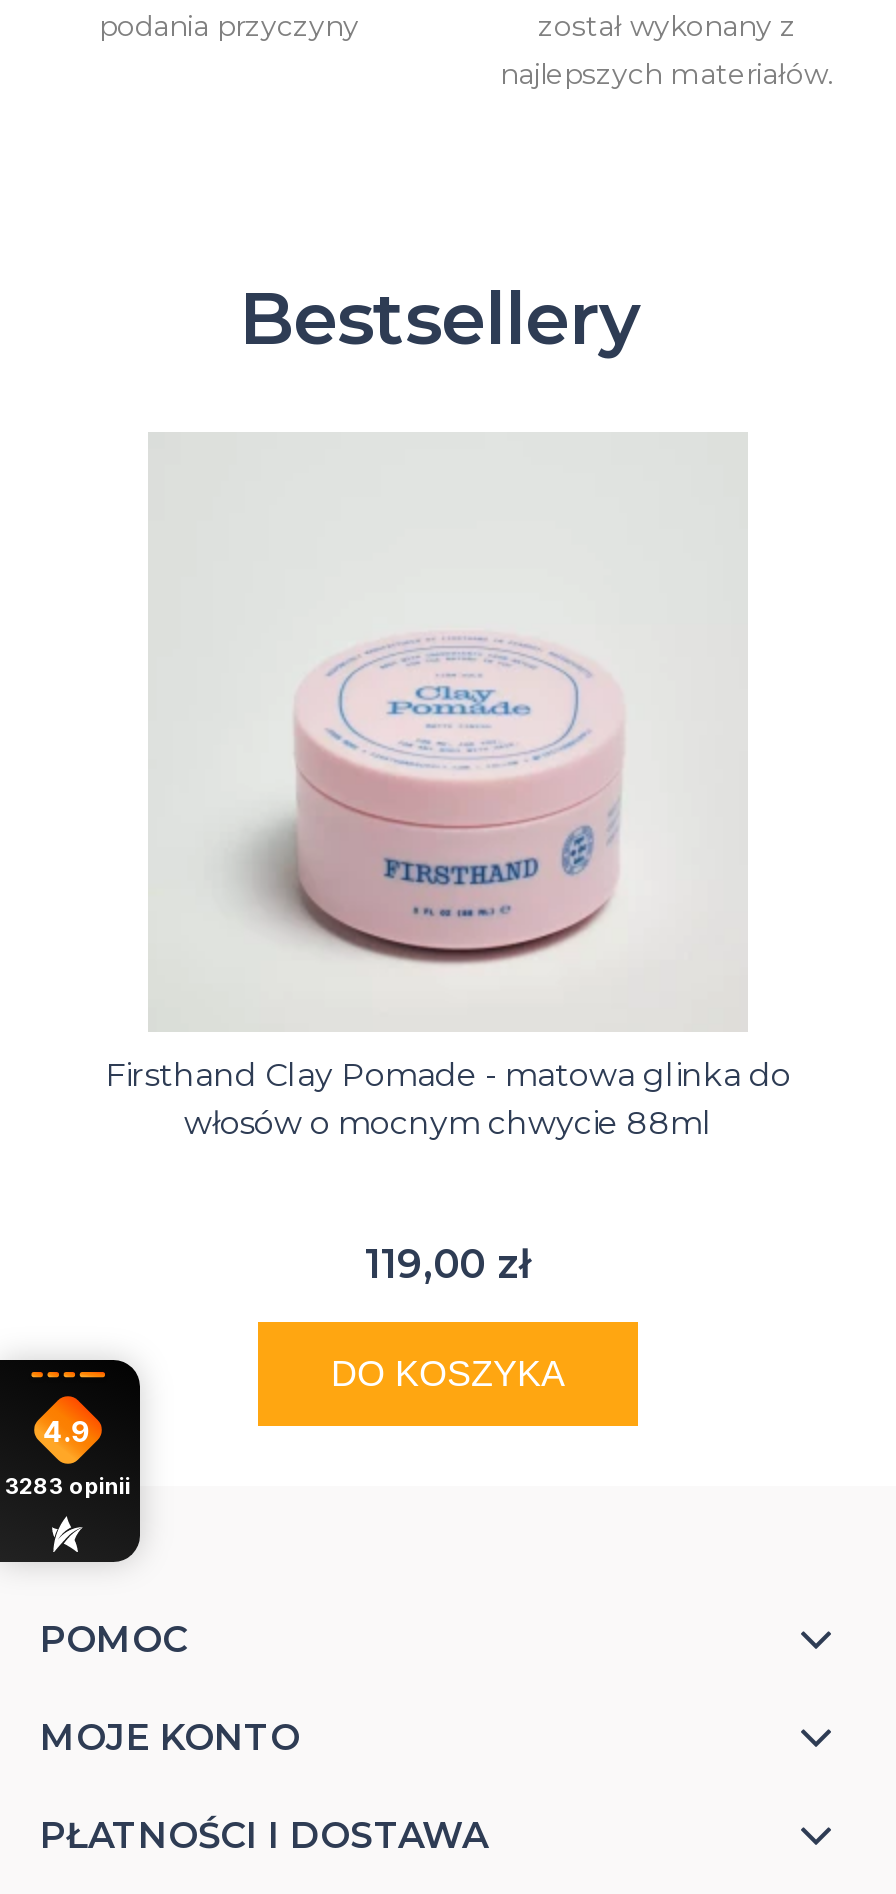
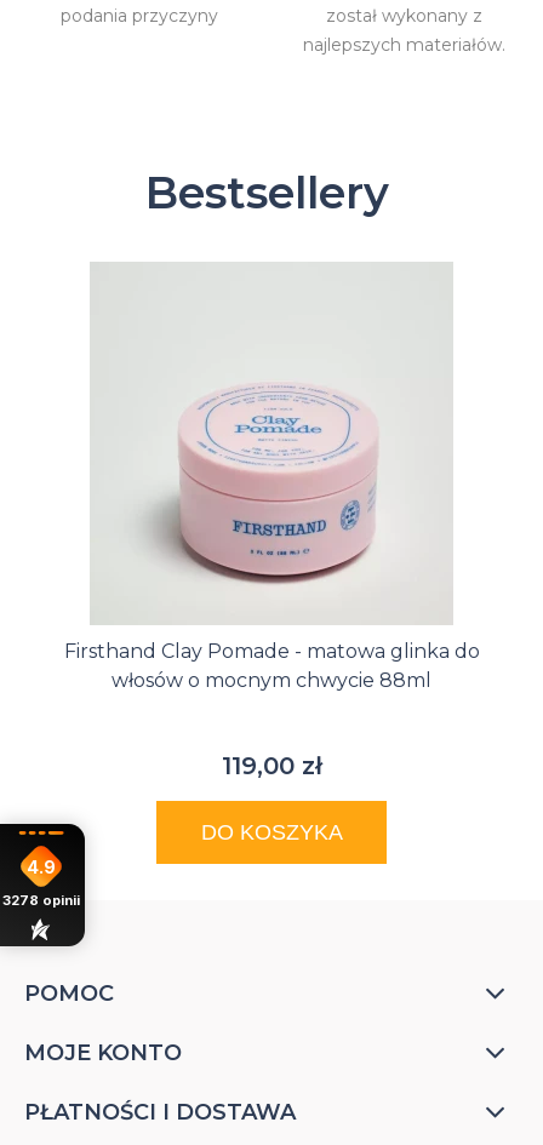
[5,1473,131,1501] 3283 opinii -> [2,892,80,909] 3278 opinii

